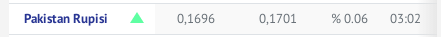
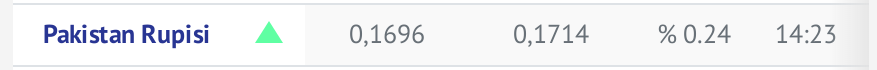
[259,10,297,27] 0,1701 -> [513,17,589,51] 0,1714
[331,10,368,27] % 0.06 -> [657,17,731,51] % 0.24
[390,10,421,27] 03:02 -> [775,17,837,51] 14:23

